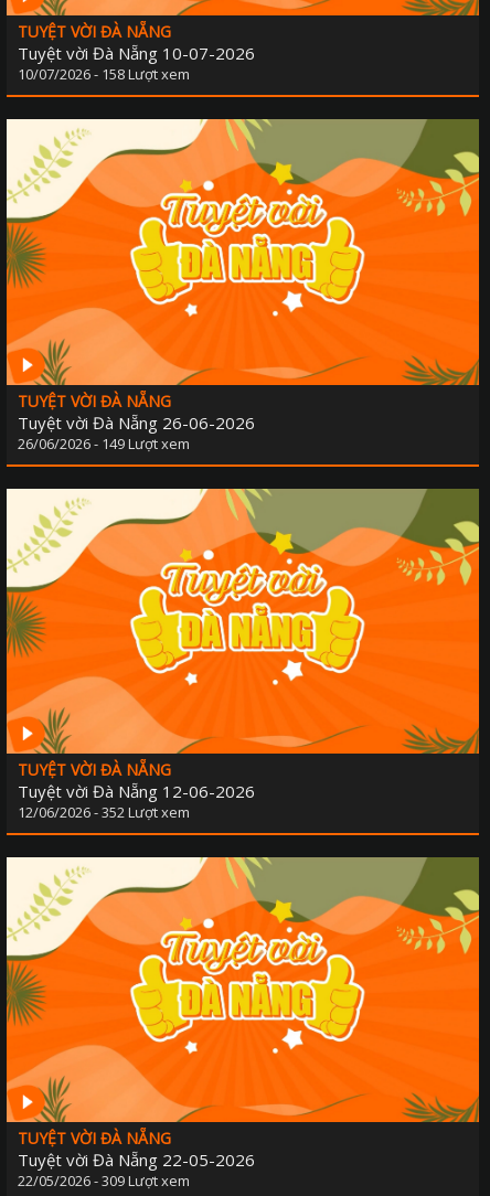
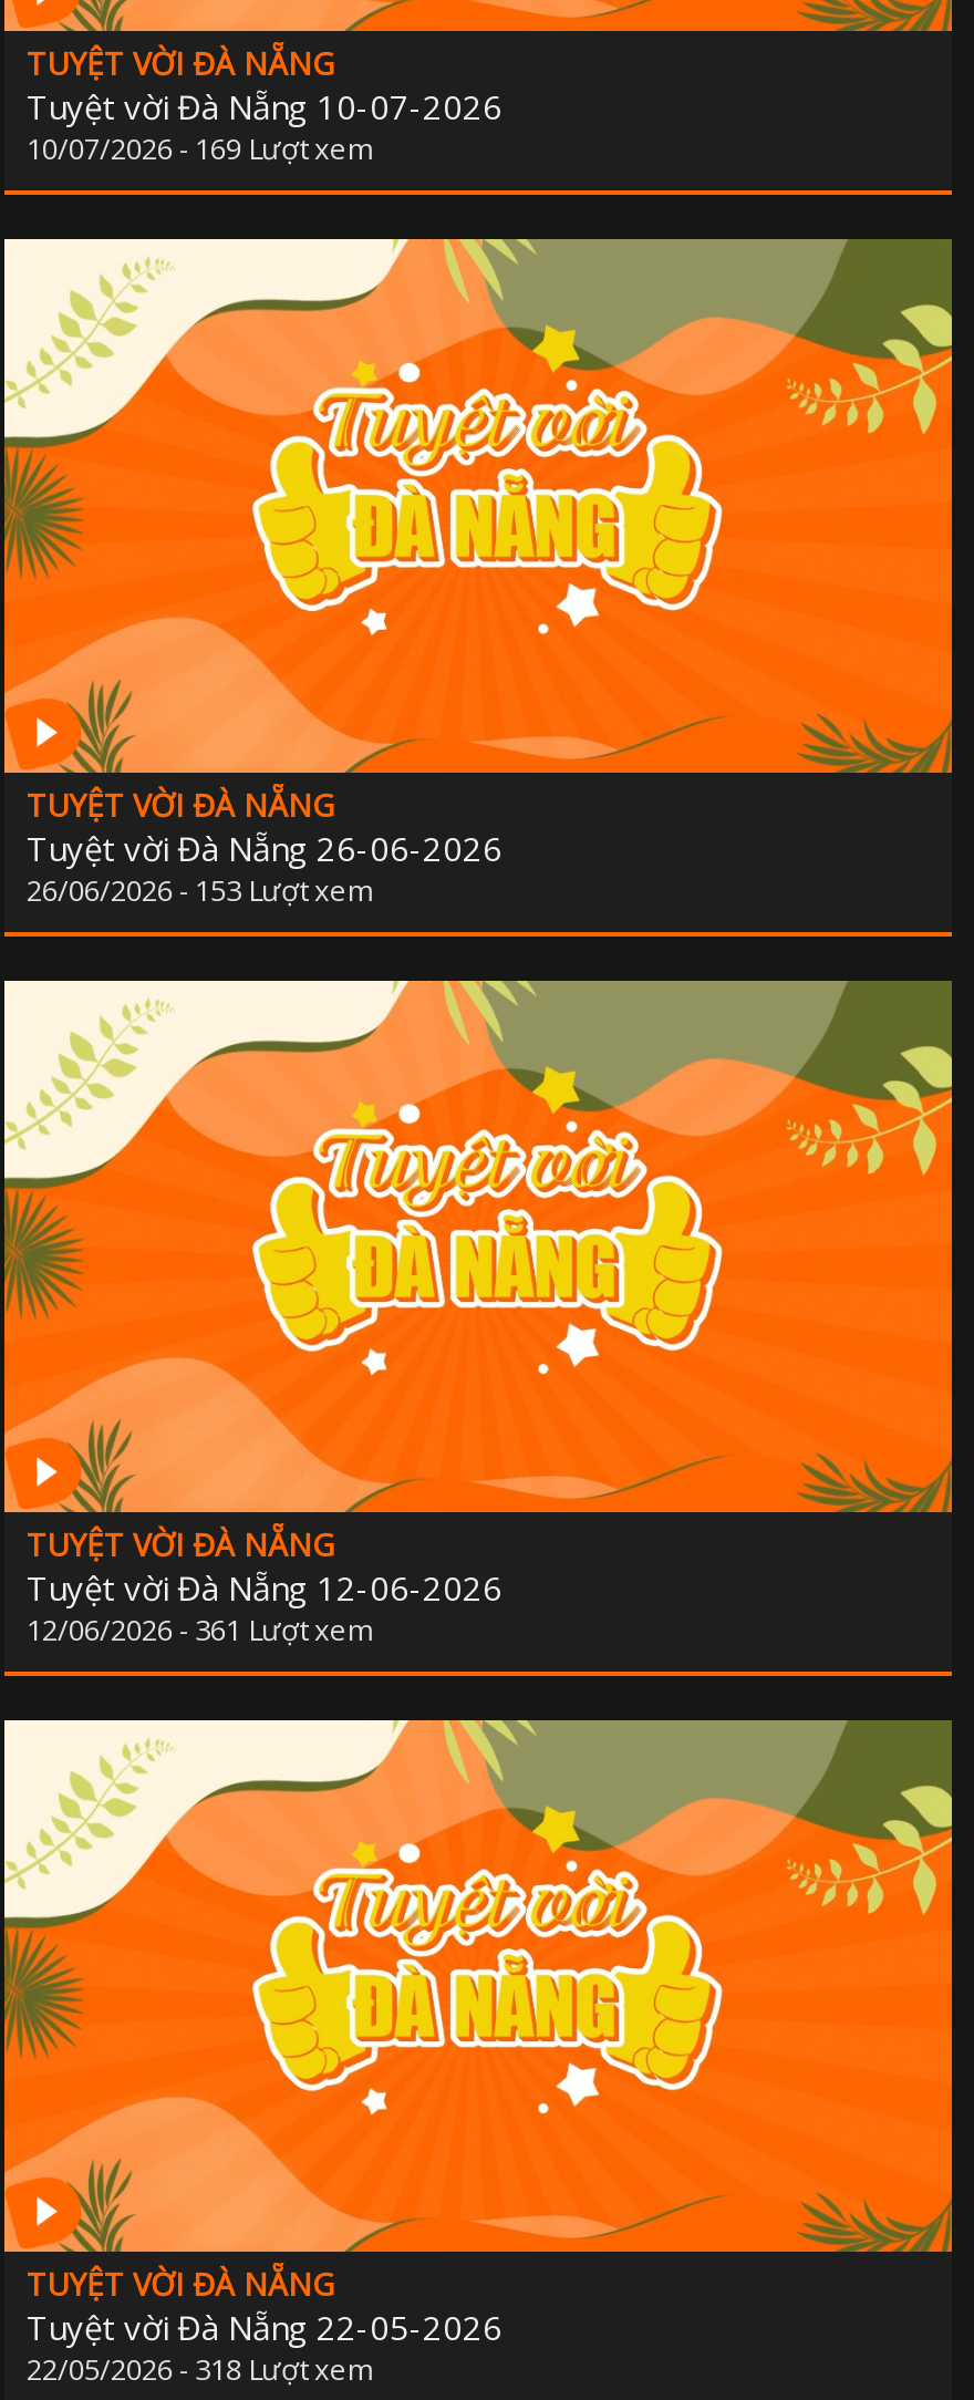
[18,64,190,84] 10/07/2026 - 158 Lượt xem -> [27,129,372,169] 10/07/2026 - 169 Lượt xem
[18,433,190,453] 26/06/2026 - 149 Lượt xem -> [27,869,372,909] 26/06/2026 - 153 Lượt xem
[18,802,190,822] 12/06/2026 - 352 Lượt xem -> [27,1609,372,1649] 12/06/2026 - 361 Lượt xem
[18,1171,190,1190] 22/05/2026 - 309 Lượt xem -> [27,2349,372,2389] 22/05/2026 - 318 Lượt xem

